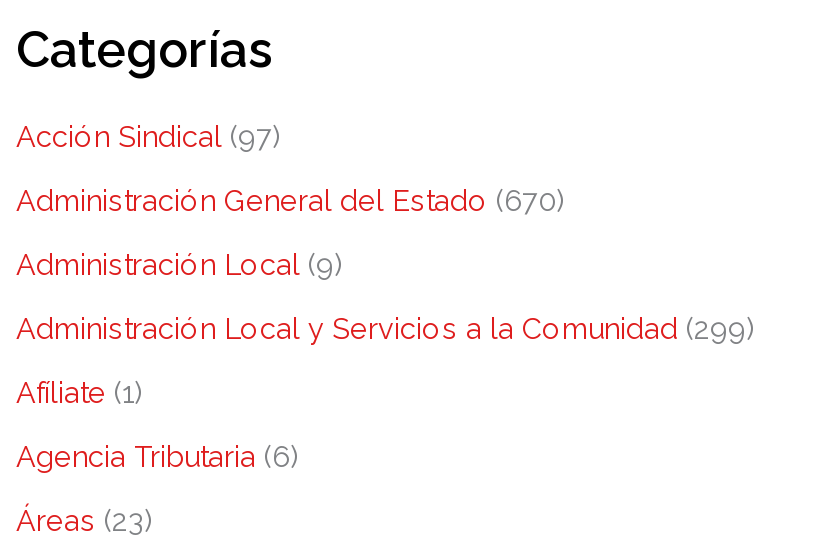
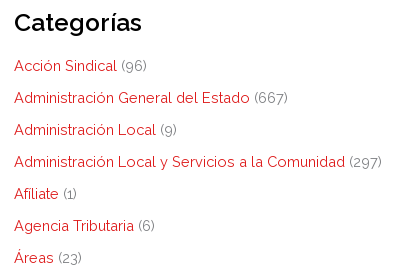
[16,120,280,154] Acción Sindical (97) -> [14,57,147,74] Acción Sindical (96)
[16,184,564,218] Administración General del Estado (670) -> [14,89,288,106] Administración General del Estado (667)
[16,312,754,346] Administración Local y Servicios a la Comunidad (299) -> [14,153,382,170] Administración Local y Servicios a la Comunidad (297)

